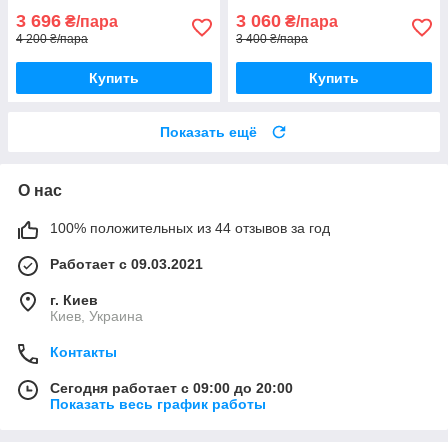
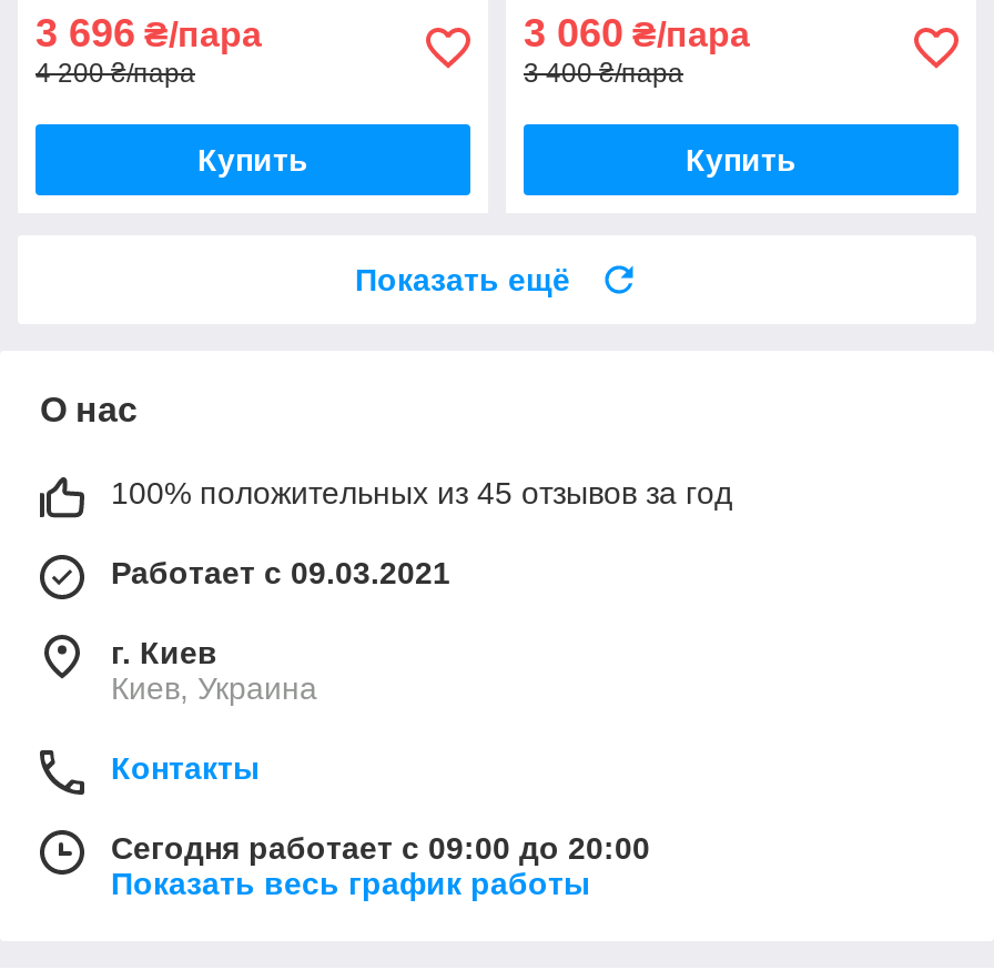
[50,220,330,236] 100% положительных из 44 отзывов за год -> [111,474,732,510] 100% положительных из 45 отзывов за год

